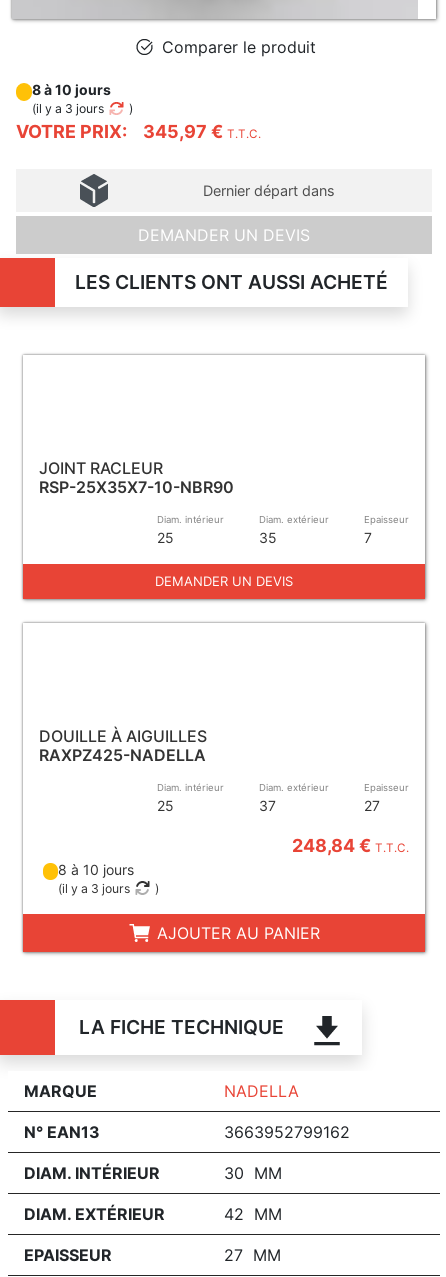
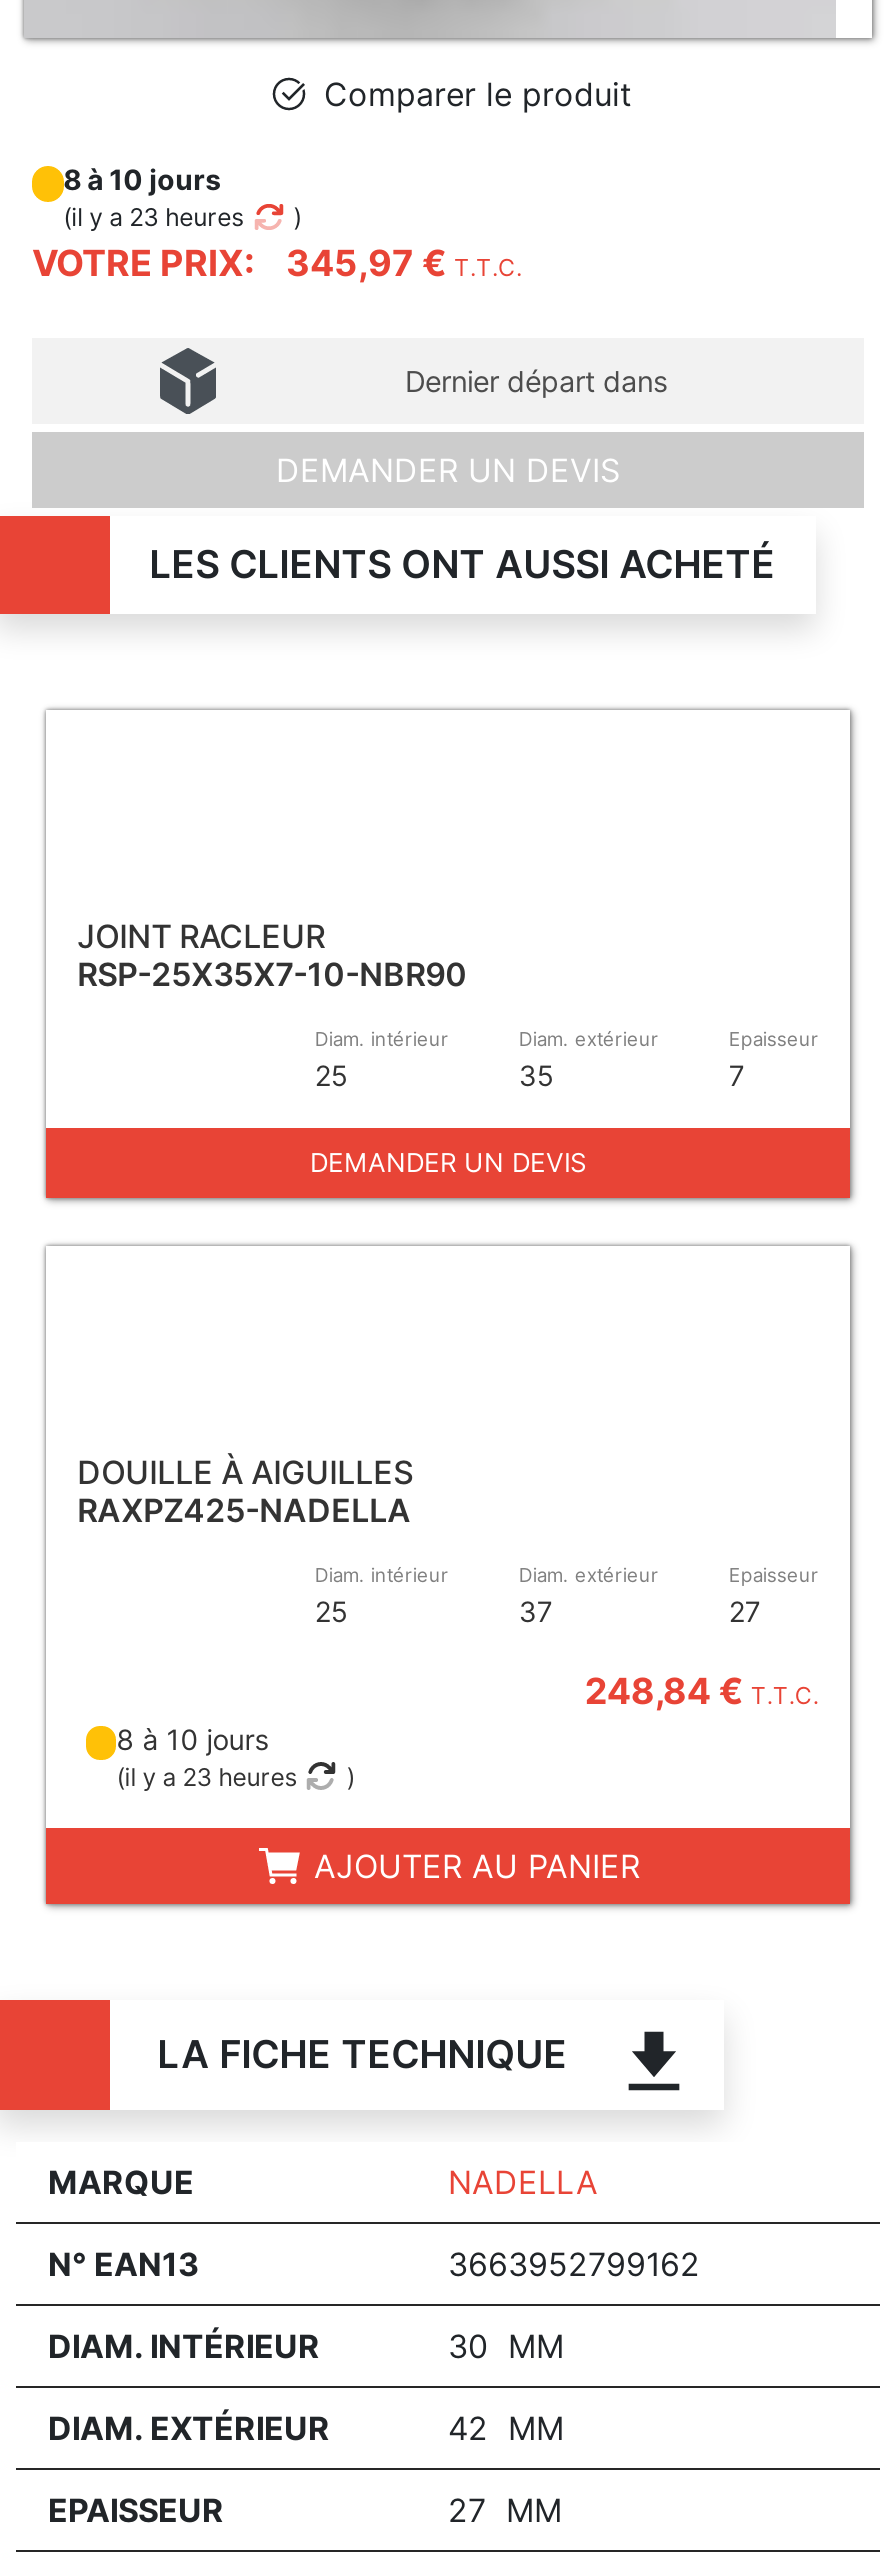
[32,101,104,116] (il y a 3 jours -> [63,202,243,232] (il y a 23 heures
[58,881,130,896] (il y a 3 jours -> [116,1761,296,1791] (il y a 23 heures

